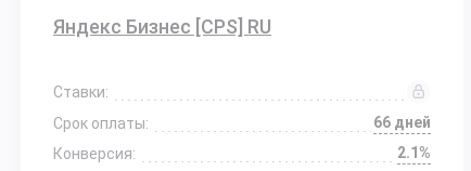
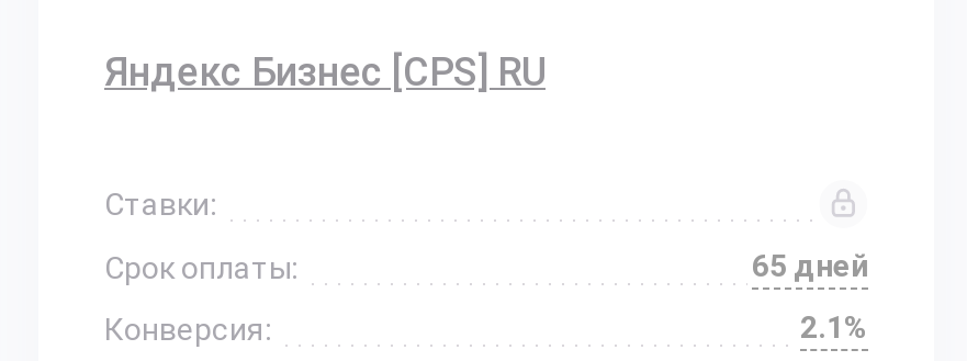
[373,114,431,131] 66 дней -> [752,248,868,283] 65 дней

